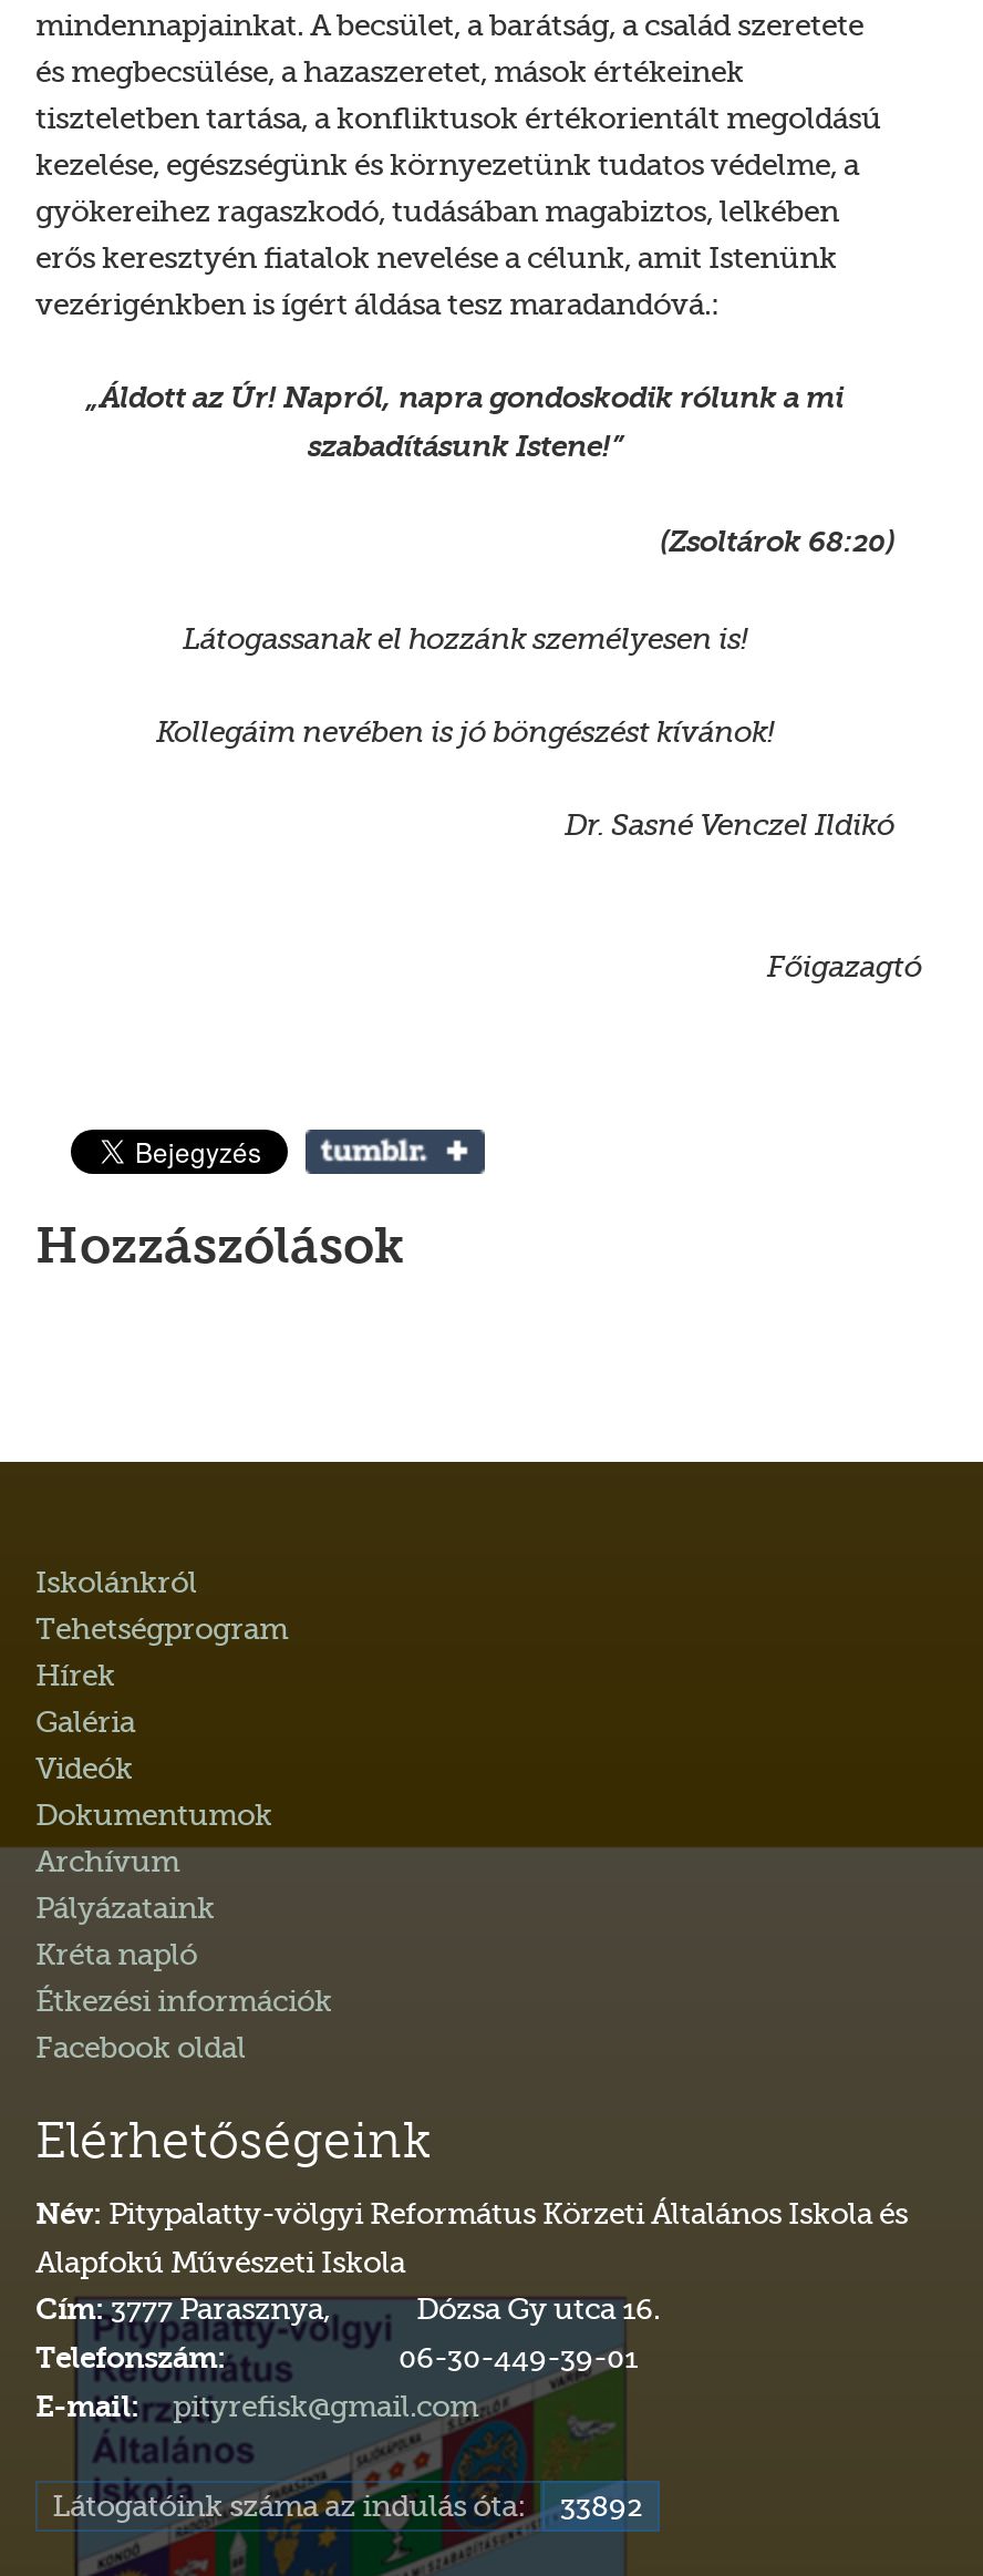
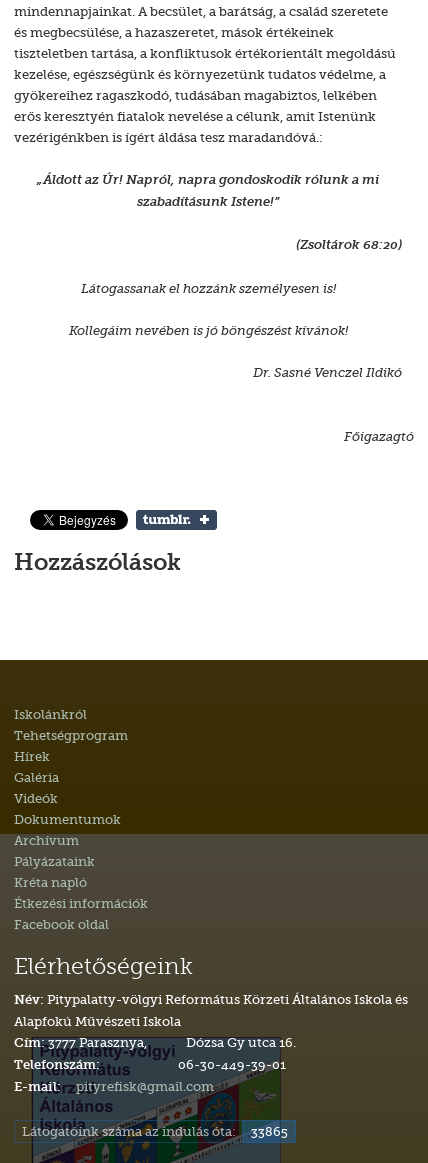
[52,2487,642,2522] Látogatóink száma az indulás óta: 33892 -> [22,1123,288,1139] Látogatóink száma az indulás óta: 33865

